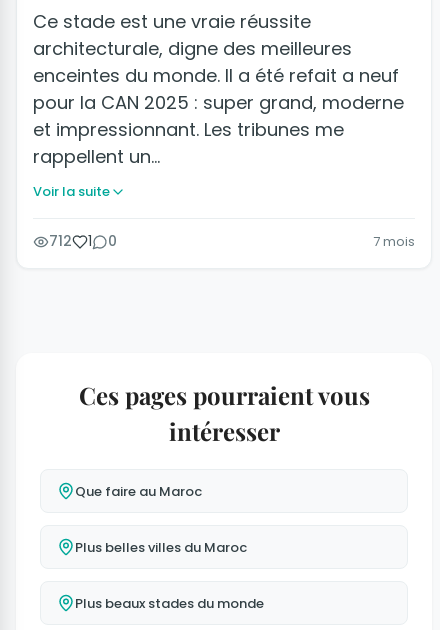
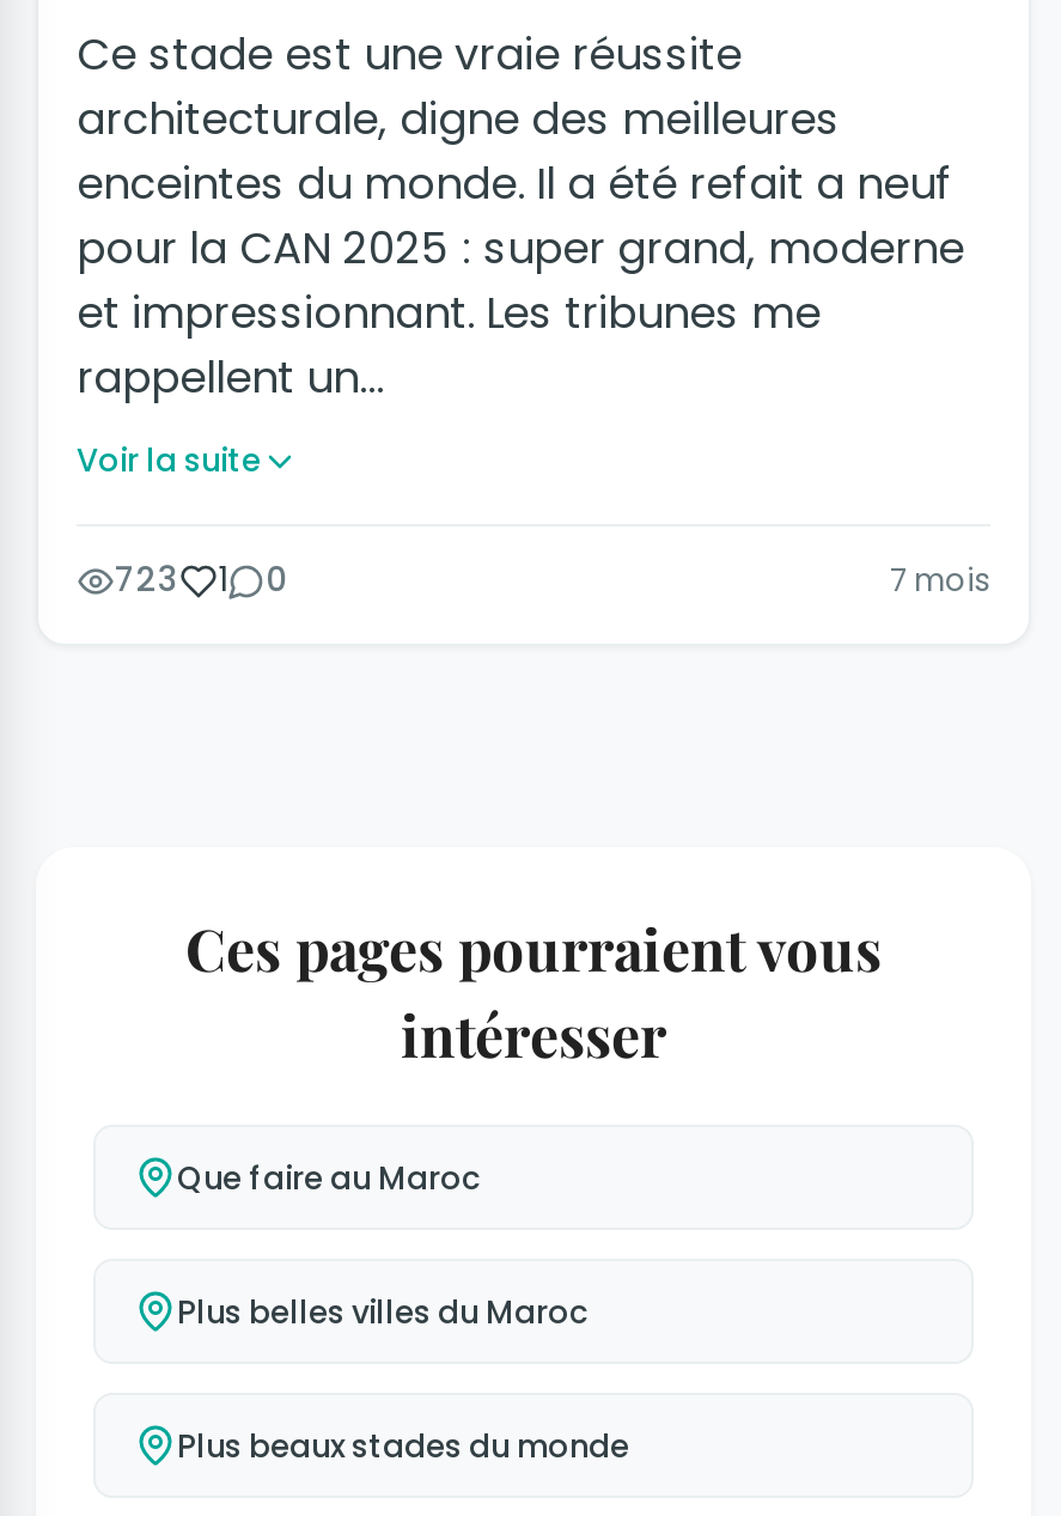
[49,231,117,251] 712 1 0 -> [115,555,287,603] 723 1 0

